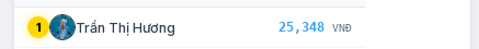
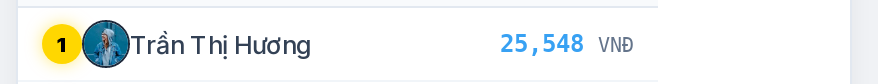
[278,19,352,34] 25,348 VNĐ -> [500,29,634,57] 25,548 VNĐ

